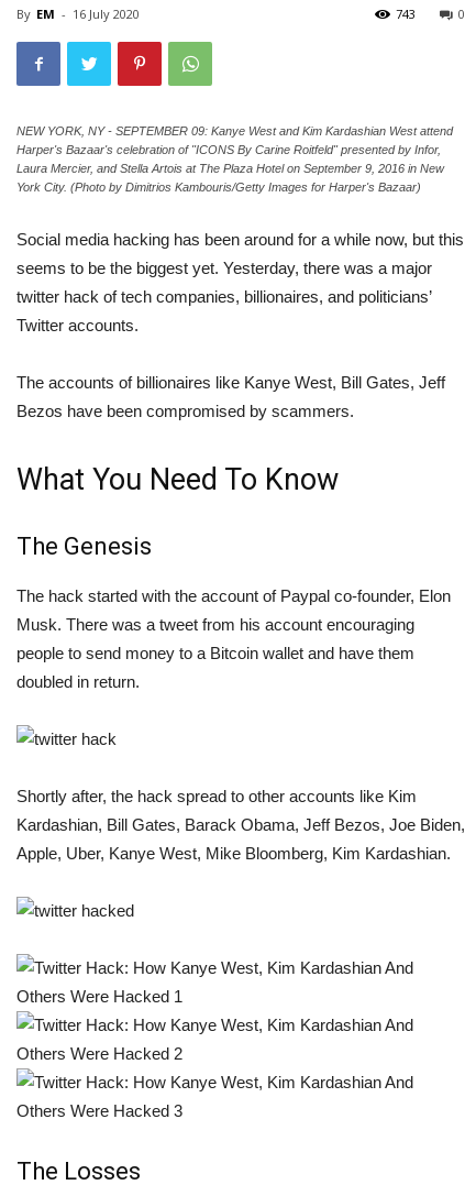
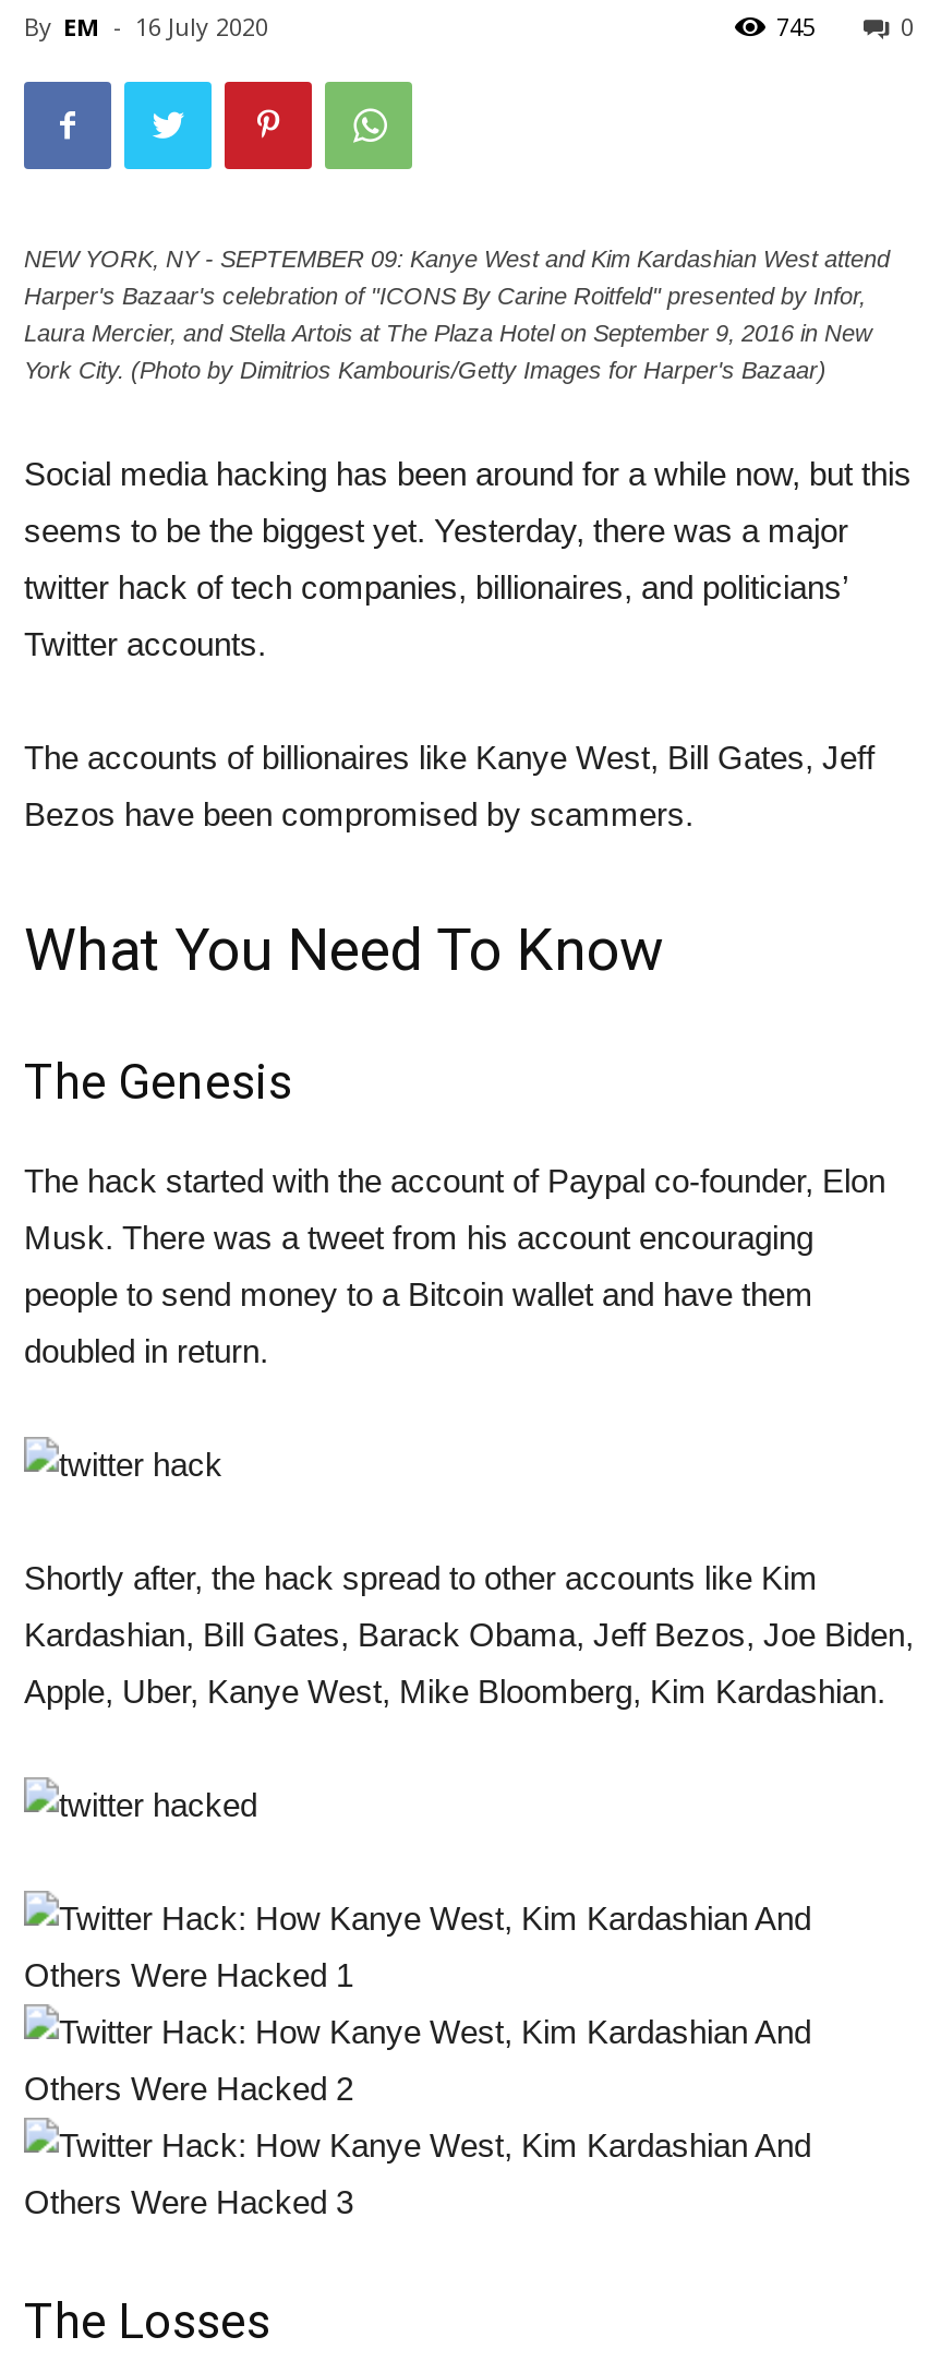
[396,6,416,22] 743 -> [776,10,816,43] 745

